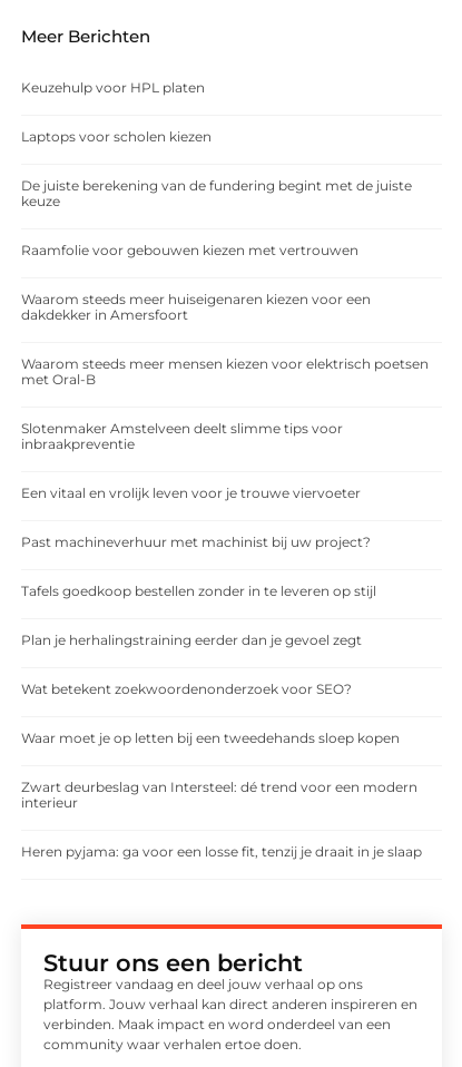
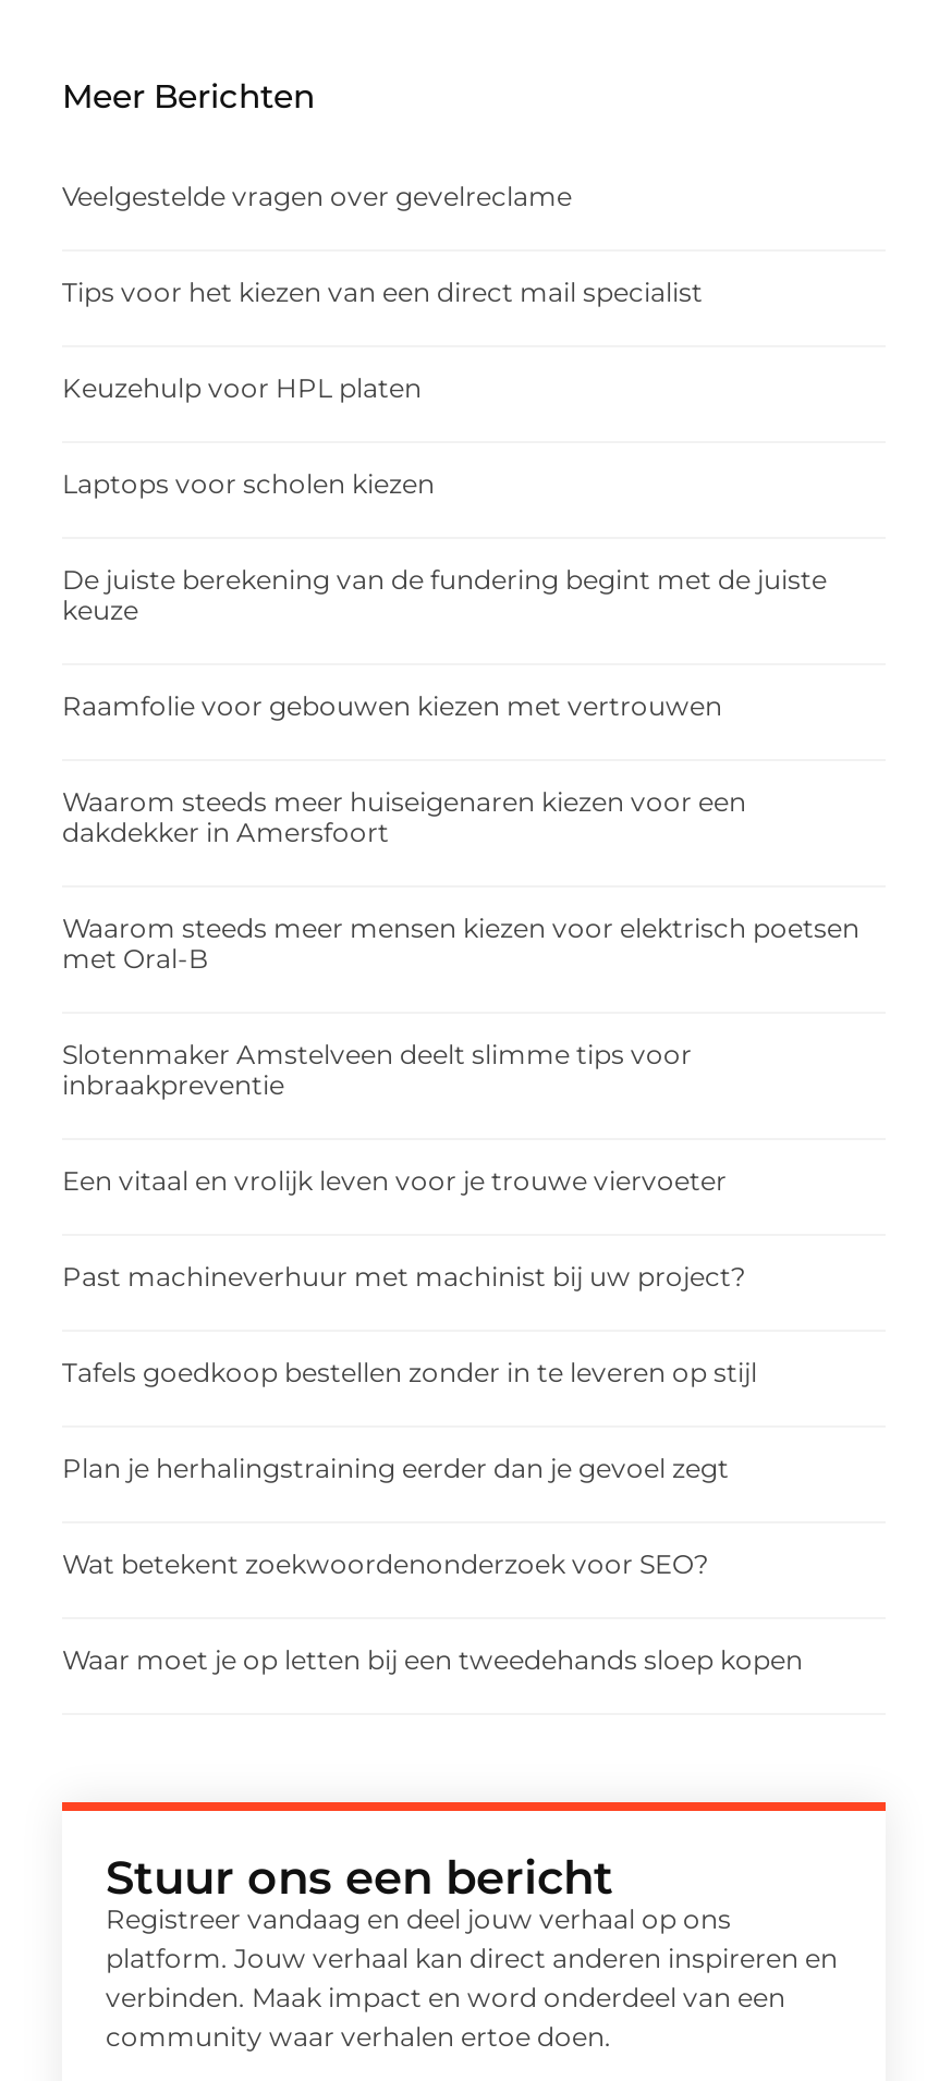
none -> [62,181,703,309] Veelgestelde vragen over gevelreclame | Tips voor het kiezen van een direct mail specialist
moved [21,80,429,747] -> [62,372,859,1677]: Keuzehulp voor HPL platen | Laptops voor scholen kiezen | De juiste berekening van de fundering begint met de juiste | ... | Wat betekent zoekwoordenonderzoek voor SEO? | Waar moet je op letten bij een tweedehands sloep kopen
[21,779,422,860] Zwart deurbeslag van Intersteel: dé trend voor een modern | interieur | Heren pyjama: ga voor een losse fit, tenzij je draait in je slaap -> none

